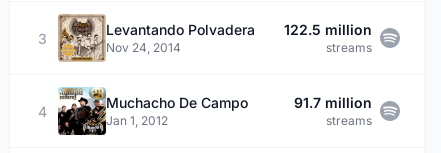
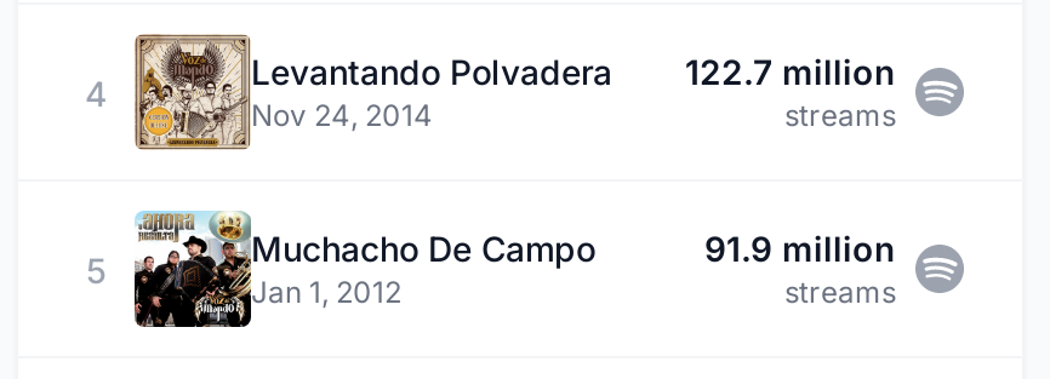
[106,21,372,38] Levantando Polvadera 122.5 million -> [251,50,896,92] Levantando Polvadera 122.7 million
[37,30,46,47] 3 -> [85,72,107,113] 4
[294,94,372,111] 91.7 million -> [704,227,896,268] 91.9 million
[37,103,46,120] 4 -> [86,249,105,290] 5

